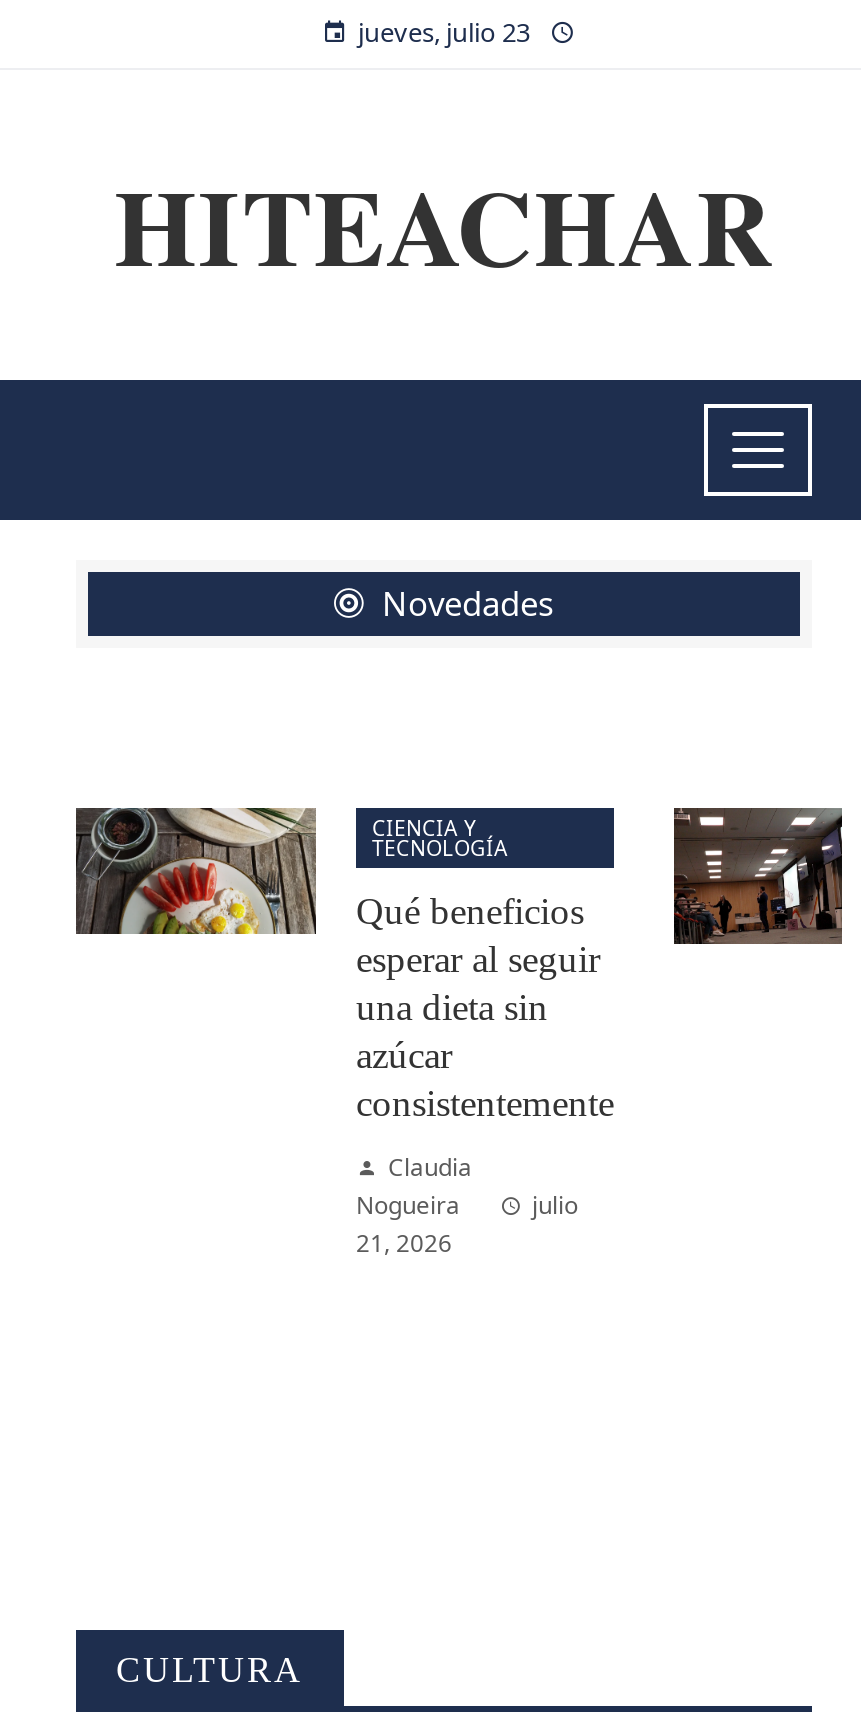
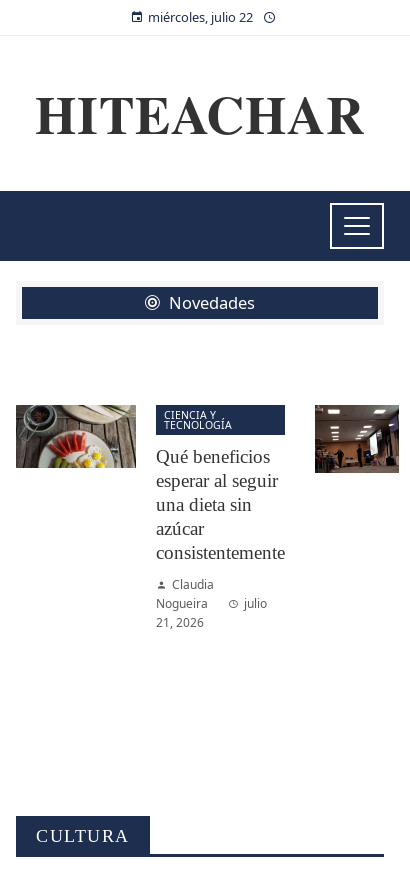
[358,14,530,50] jueves, julio 23 -> [147,8,252,26] miércoles, julio 22

